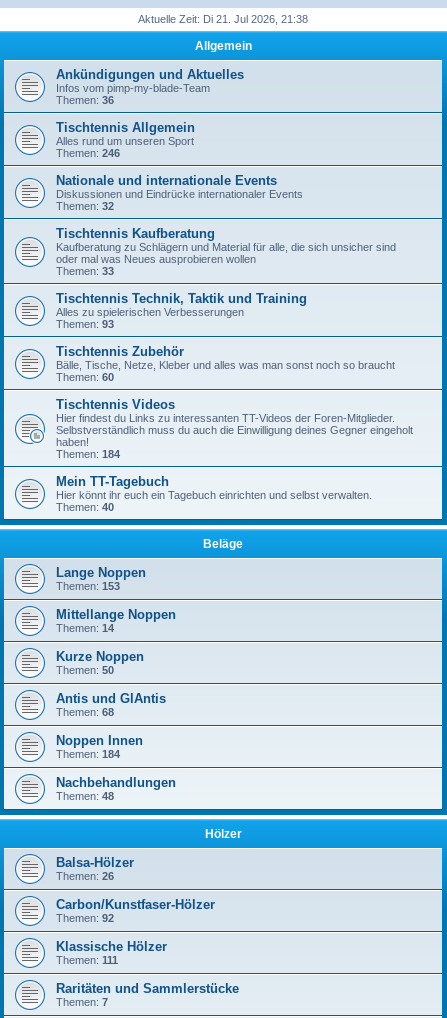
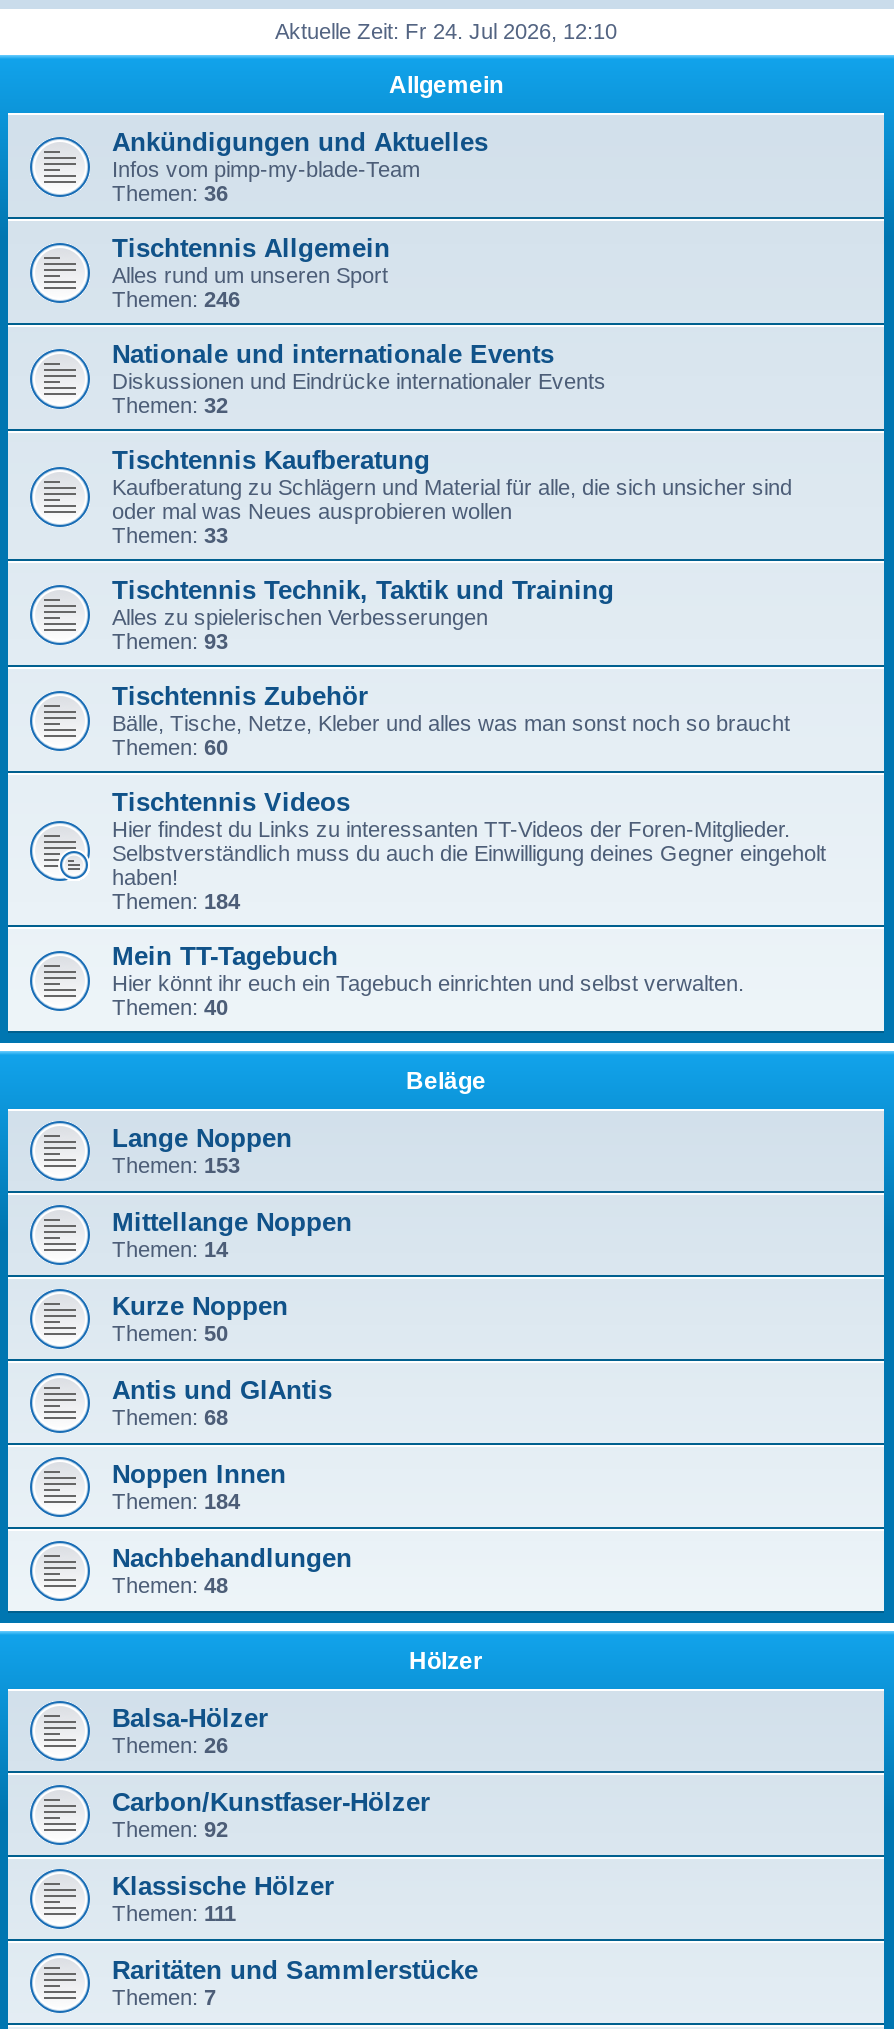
[138,13,308,25] Aktuelle Zeit: Di 21. Jul 2026, 21:38 -> [275,19,617,43] Aktuelle Zeit: Fr 24. Jul 2026, 12:10

